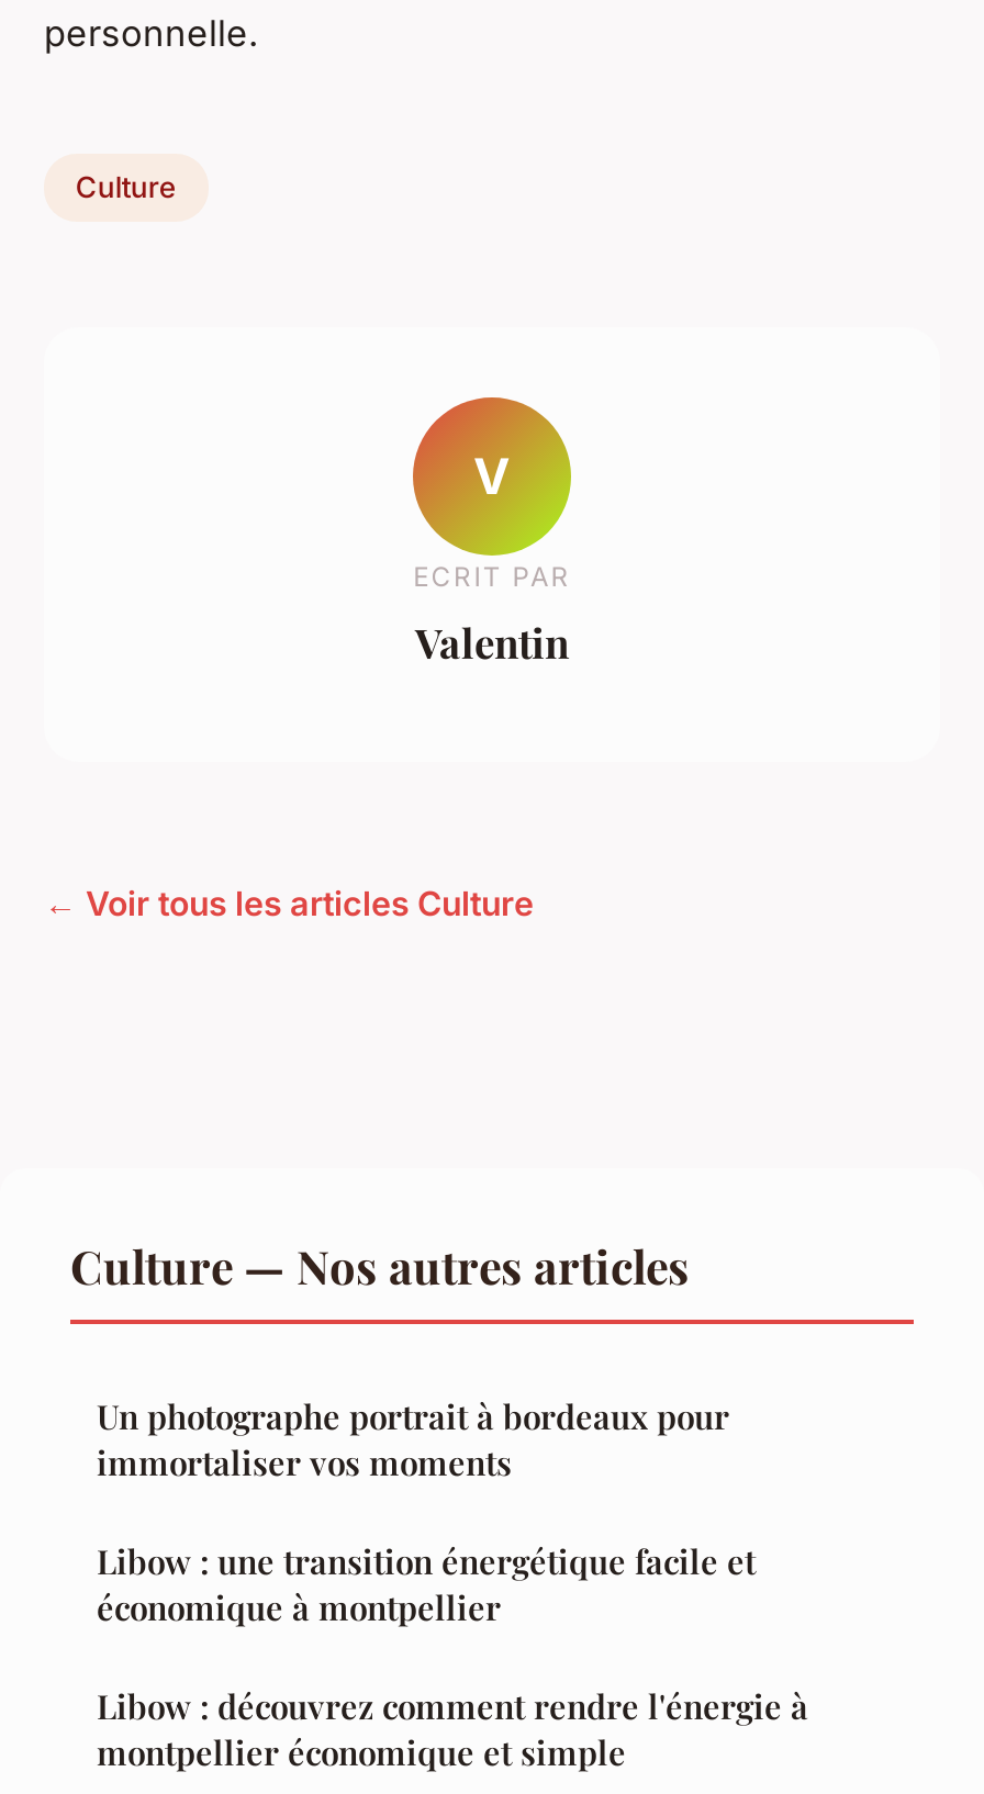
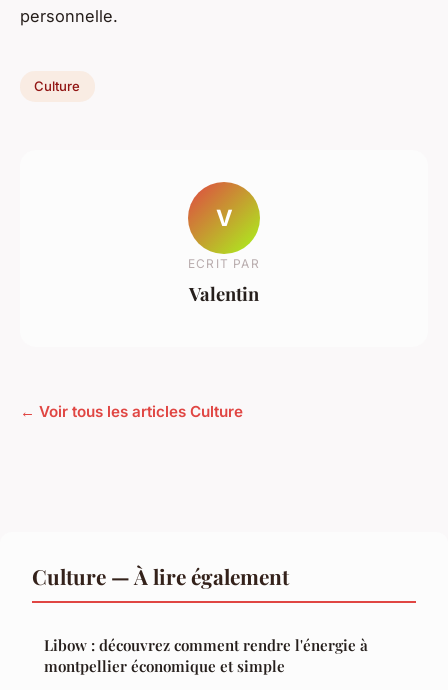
[70,1233,756,1628] Culture — Nos autres articles | Un photographe portrait à bordeaux pour | immortaliser vos moments | Libow : une transition énergétique facile et | économique à montpellier -> [32,562,289,590] Culture — À lire également

